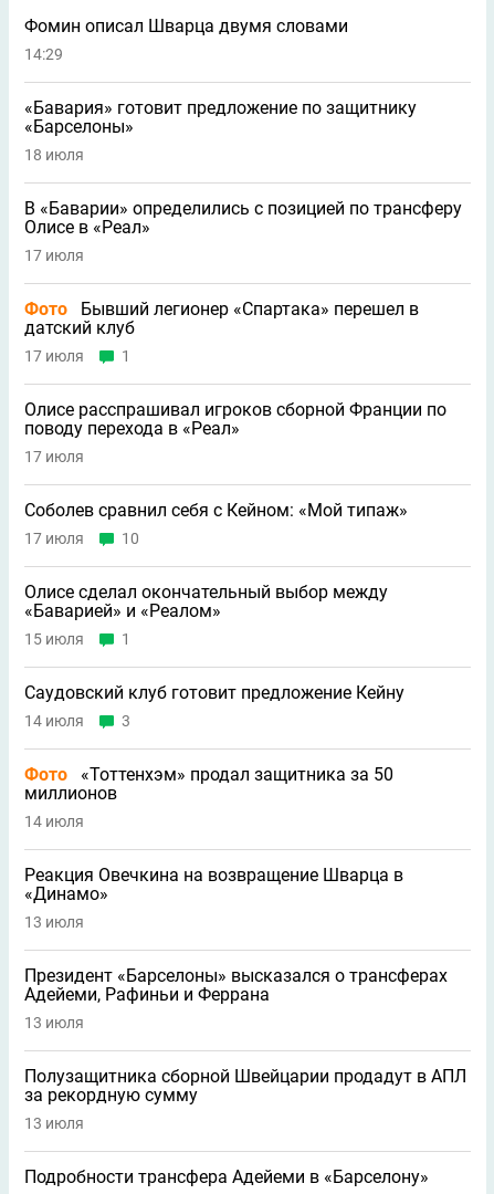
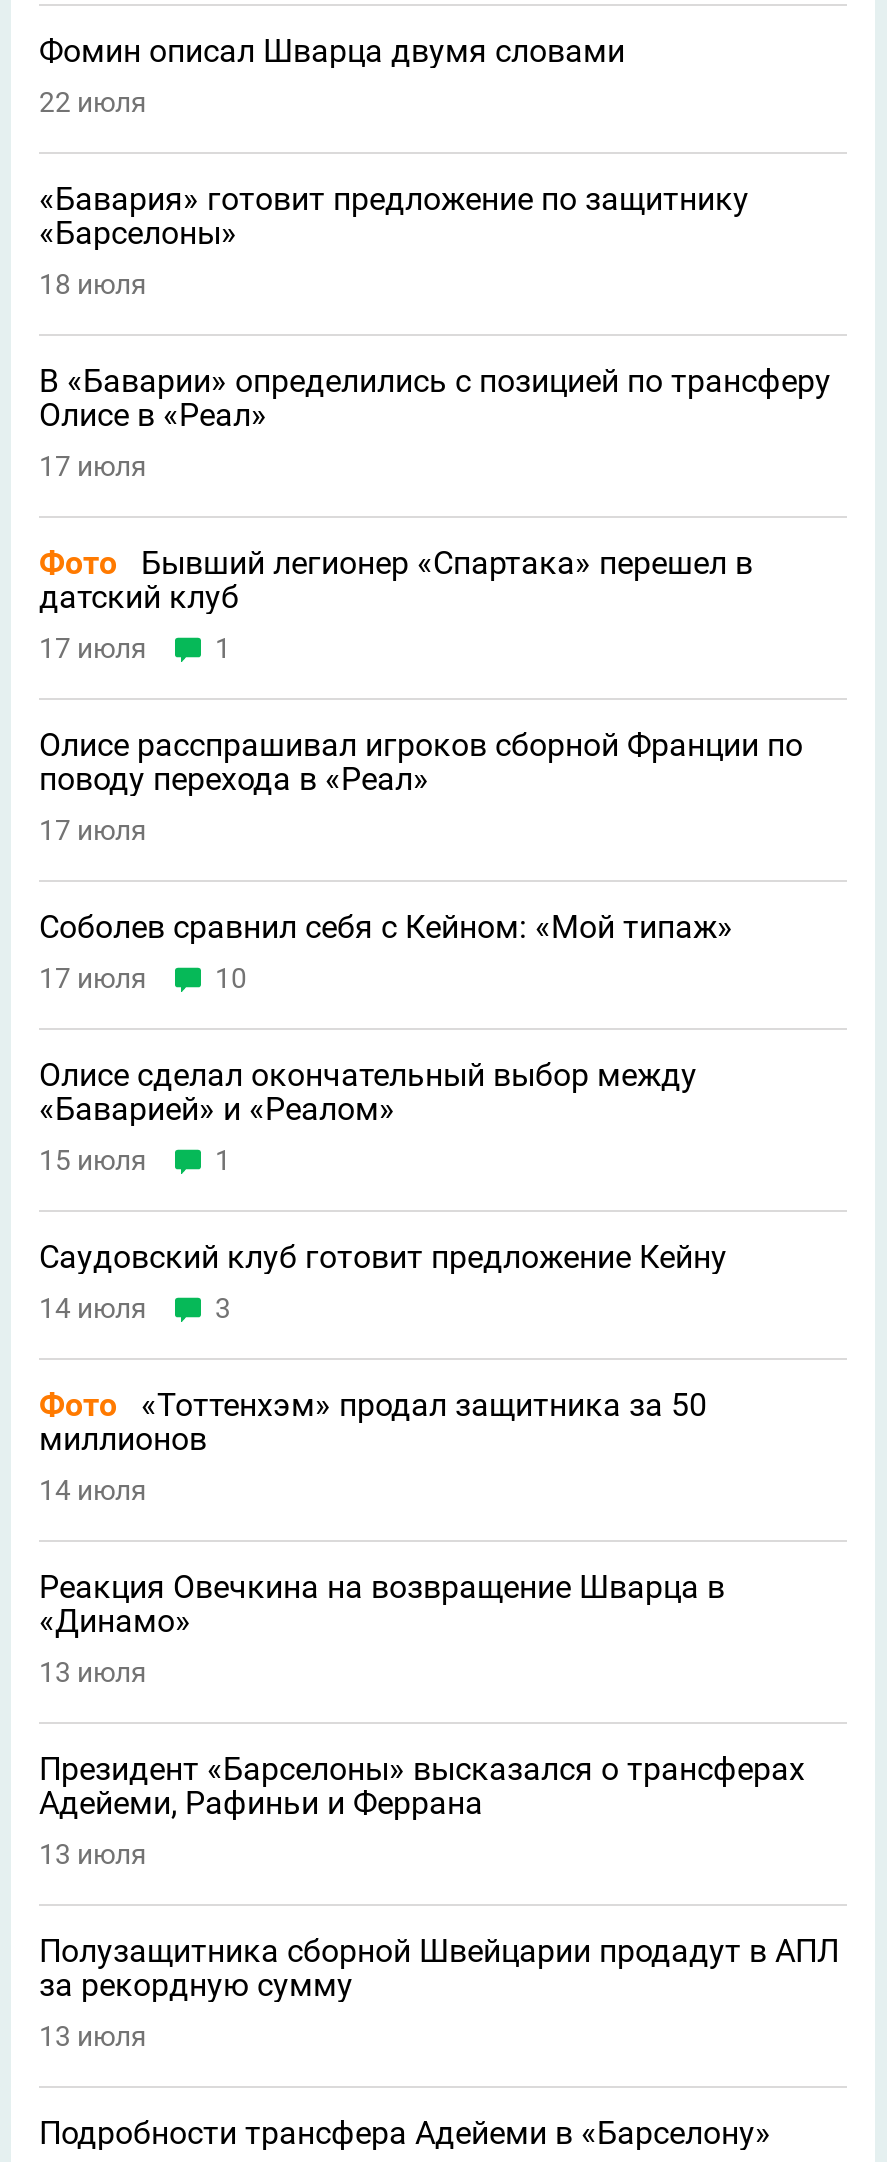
[24,45,63,63] 14:29 -> [39,86,147,118] 22 июля

